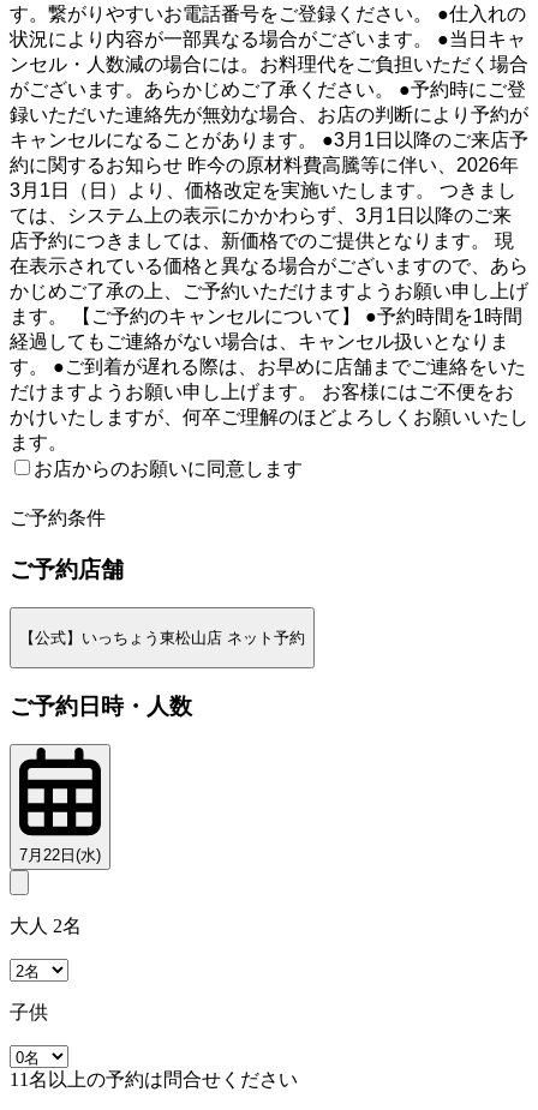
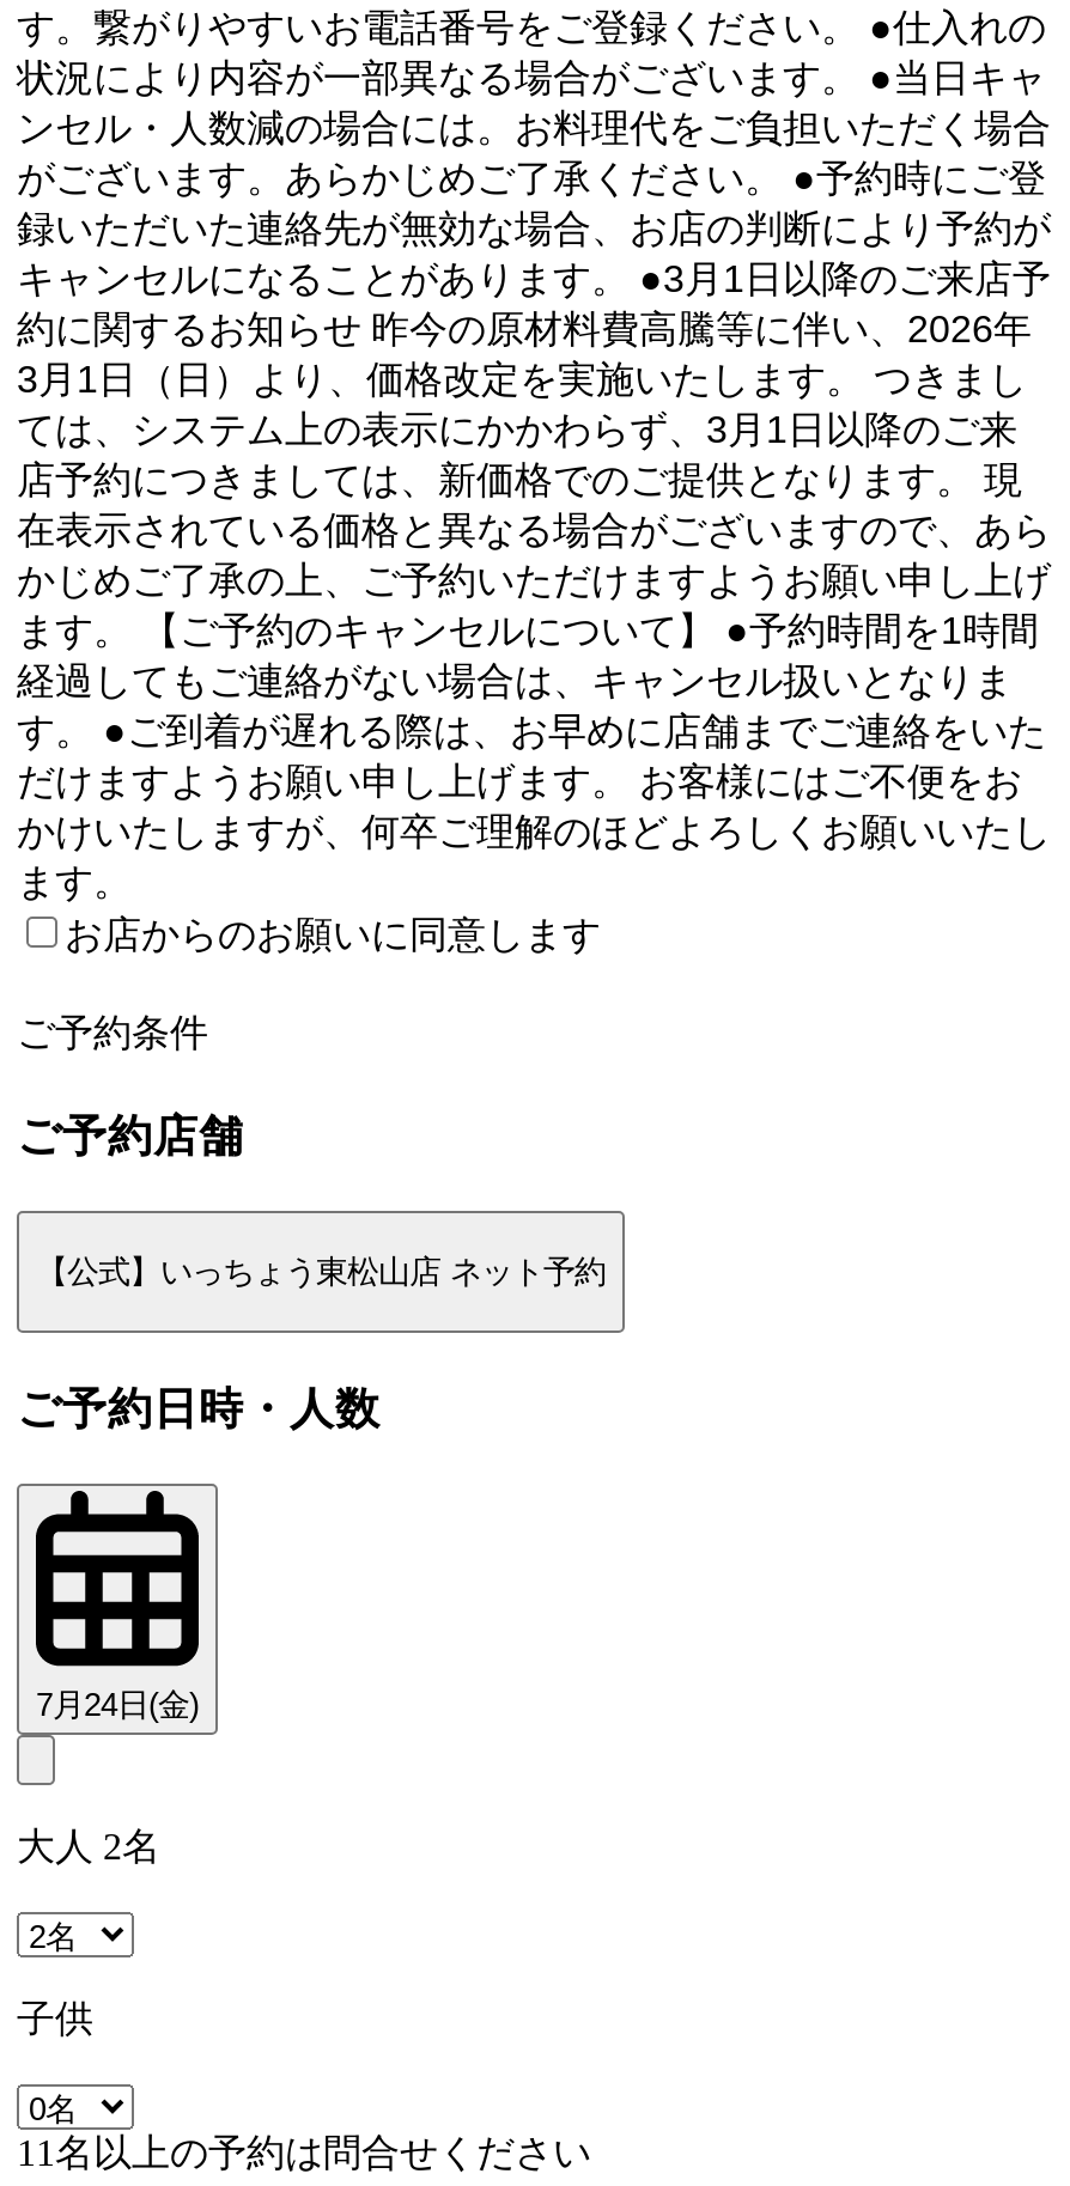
[19,846,101,864] 7月22日(水) -> [36,1687,199,1723] 7月24日(金)

